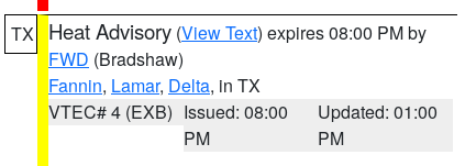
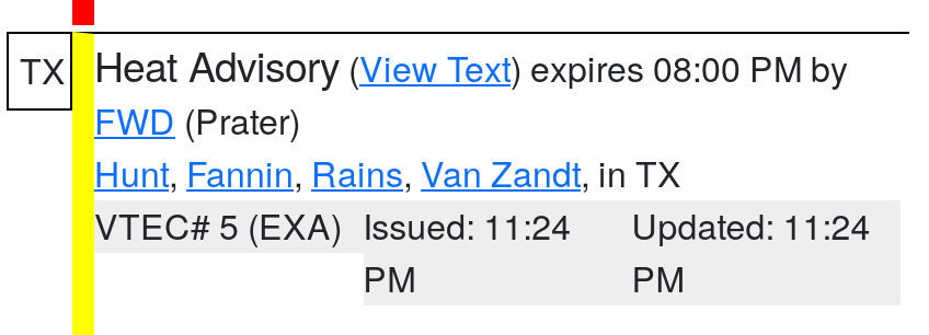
[48,46,288,124] FWD (Bradshaw) | Fannin, Lamar, Delta, in TX | VTEC# 4 (EXB) Issued: 08:00 -> [94,95,681,251] FWD (Prater) | Hunt, Fannin, Rains, Van Zandt, in TX | VTEC# 5 (EXA) Issued: 11:24
[318,99,438,124] Updated: 01:00 -> [631,200,870,251] Updated: 11:24

